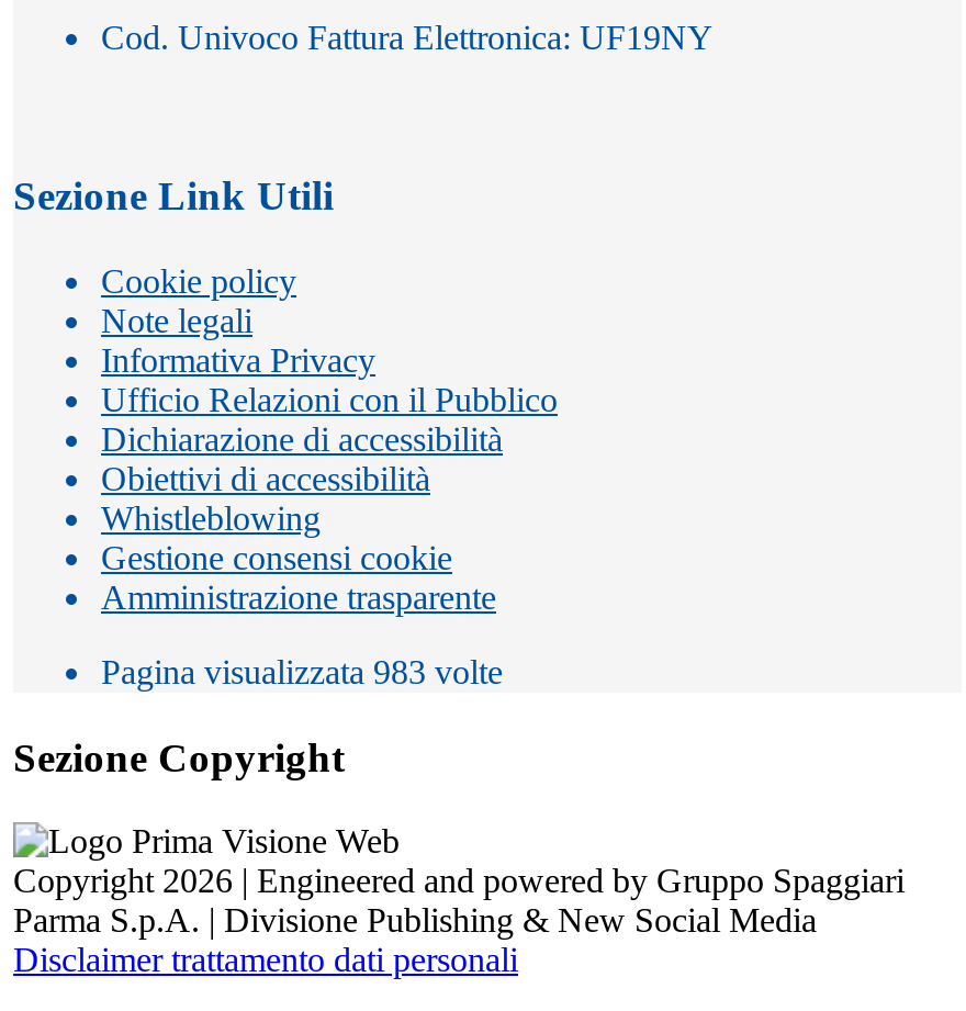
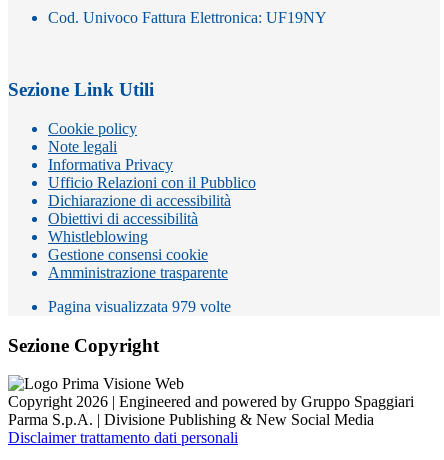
[101,653,503,690] Pagina visualizzata 983 volte -> [48,298,231,315] Pagina visualizzata 979 volte

